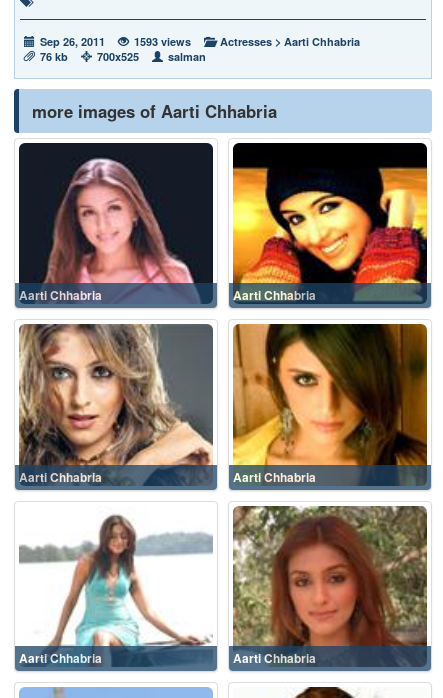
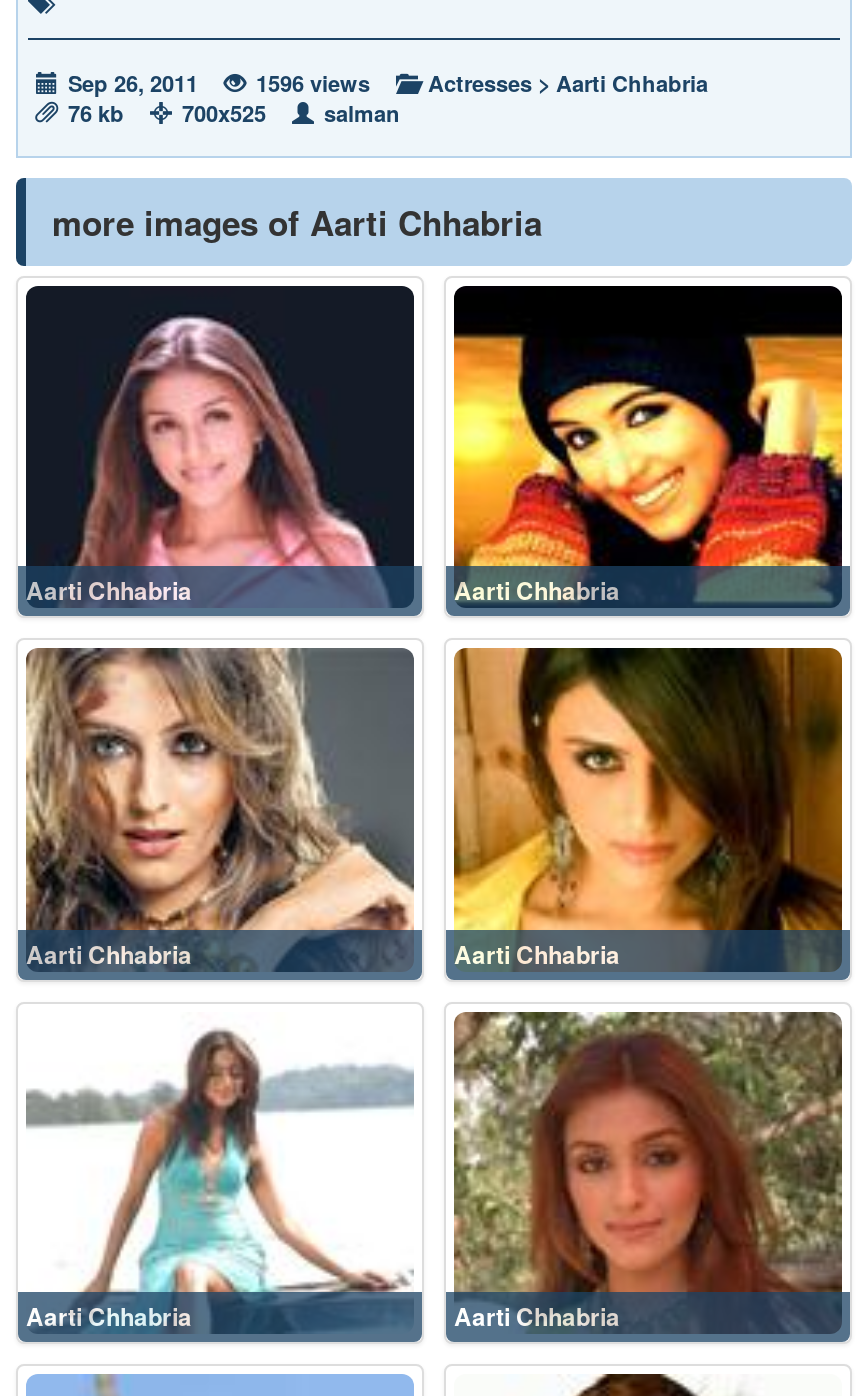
[40,33,360,48] Sep 26, 2011 1593 views Actresses > Aarti Chhabria -> [68,67,708,97] Sep 26, 2011 1596 views Actresses > Aarti Chhabria

